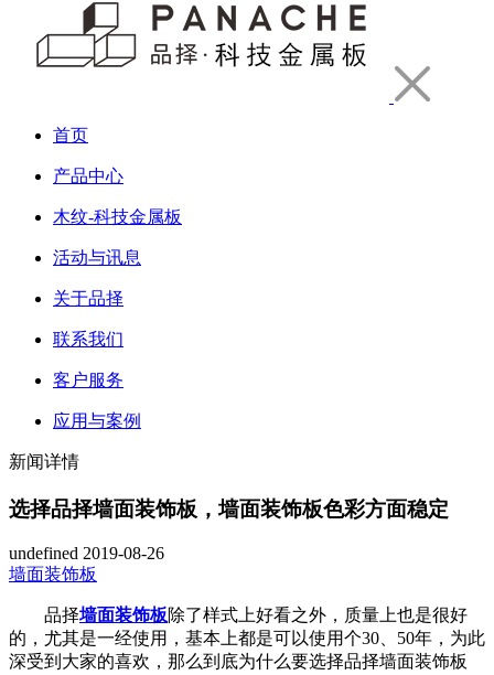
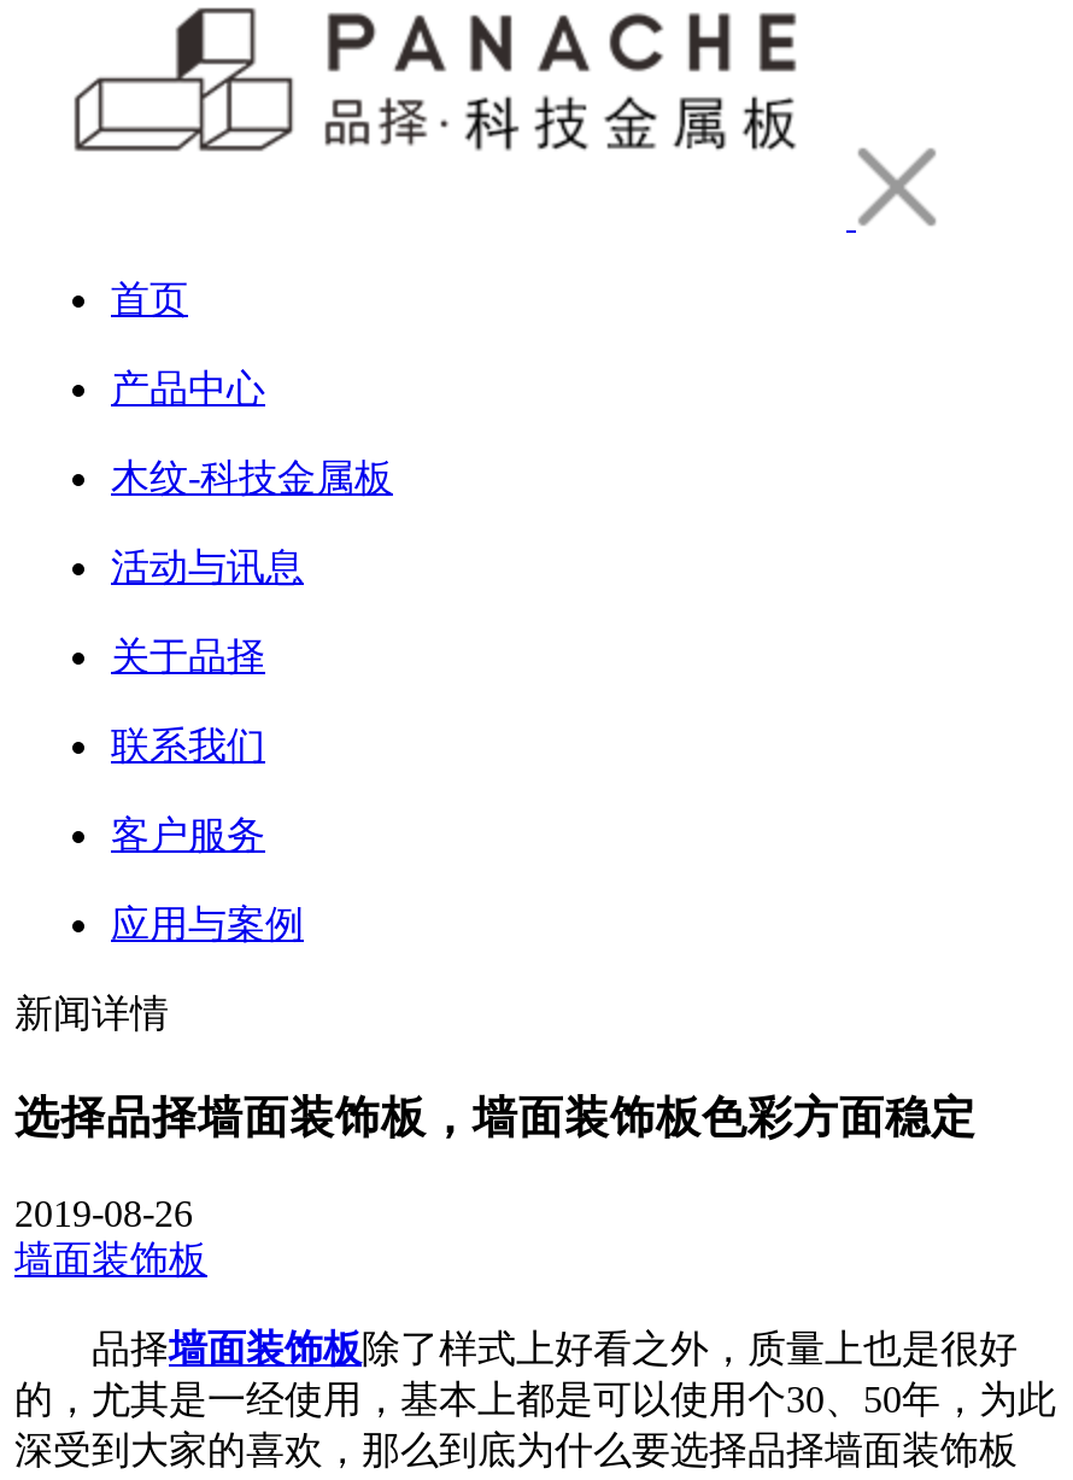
[9,544,164,563] undefined 2019-08-26 -> [14,1194,193,1235] 2019-08-26

